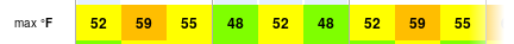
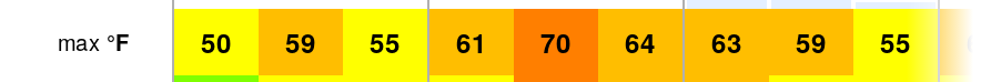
[90,11,107,33] 52 -> [201,21,232,61] 50
[227,11,244,33] 48 -> [456,21,487,61] 61
[272,11,289,33] 52 -> [540,21,572,61] 70
[318,11,334,33] 48 -> [625,21,656,61] 64
[364,11,381,33] 52 -> [711,21,742,61] 63

